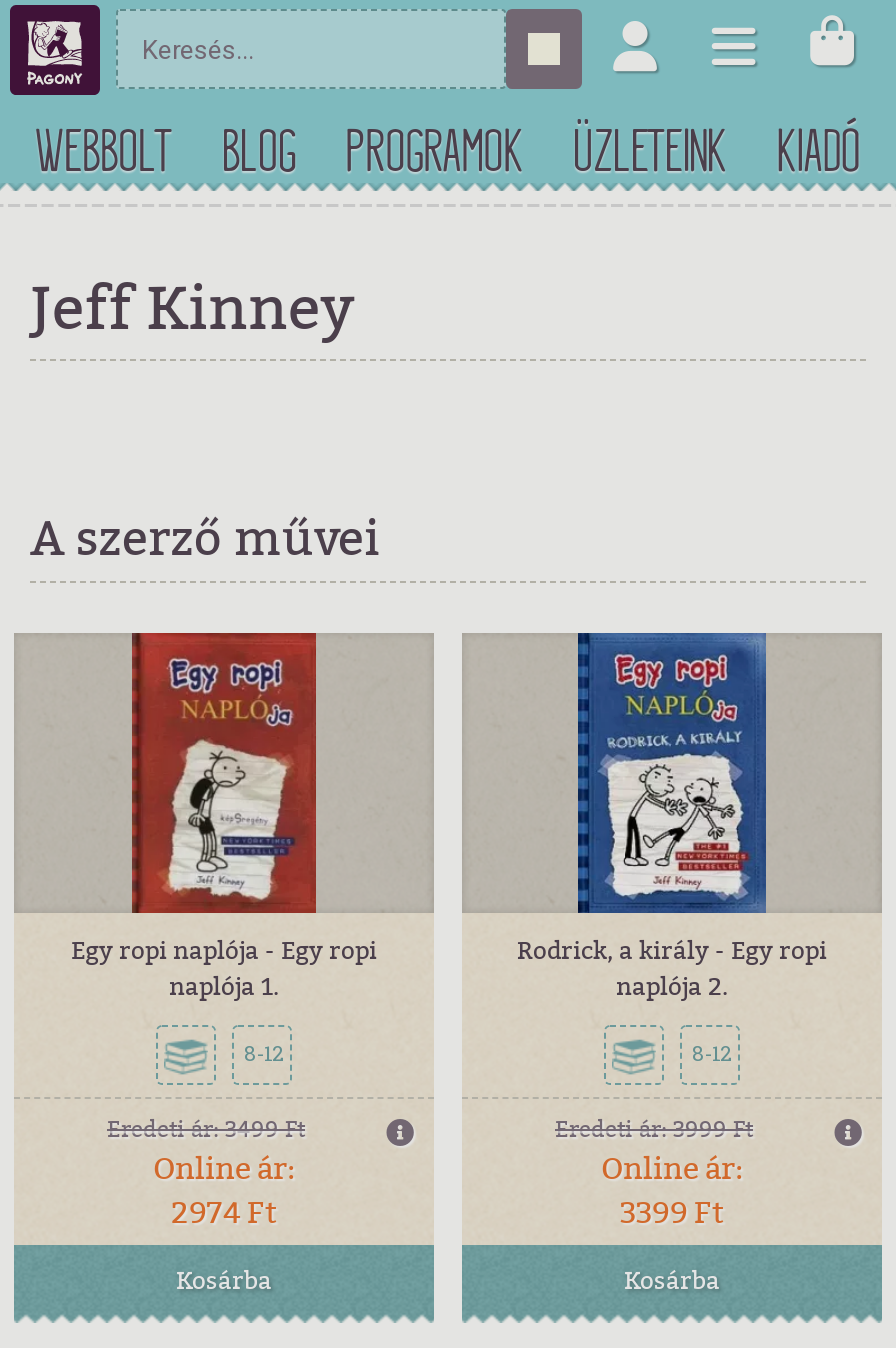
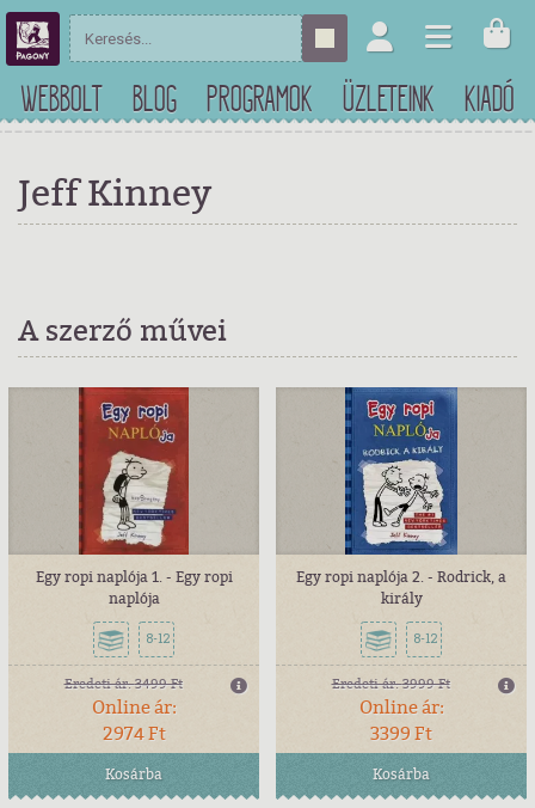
[71,933,377,1003] Egy ropi naplója - Egy ropi | naplója 1. -> [35,567,232,608] Egy ropi naplója 1. - Egy ropi | naplója
[517,933,827,1003] Rodrick, a király - Egy ropi | naplója 2. -> [296,567,506,608] Egy ropi naplója 2. - Rodrick, a | király

